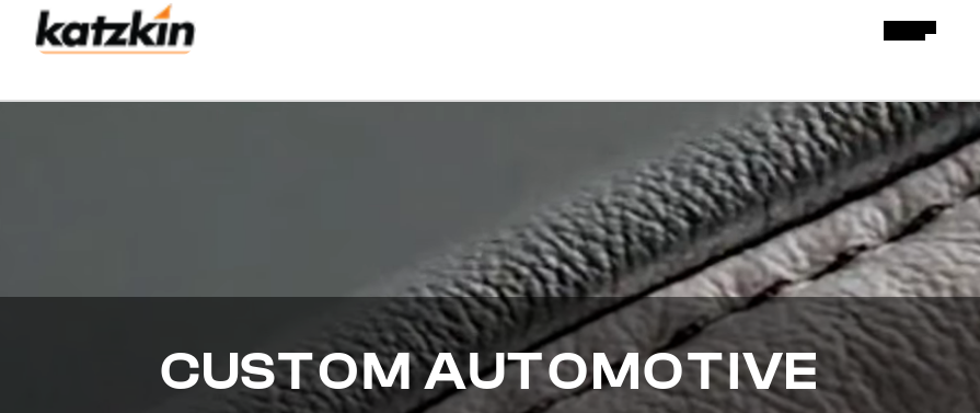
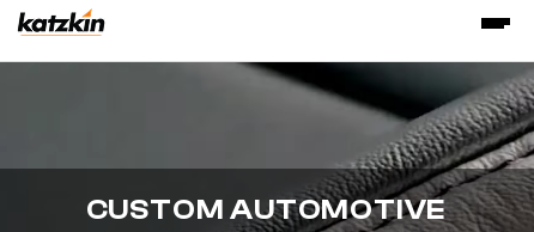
[446,102,973,363] [image] -> [249,62,530,206] [image]

